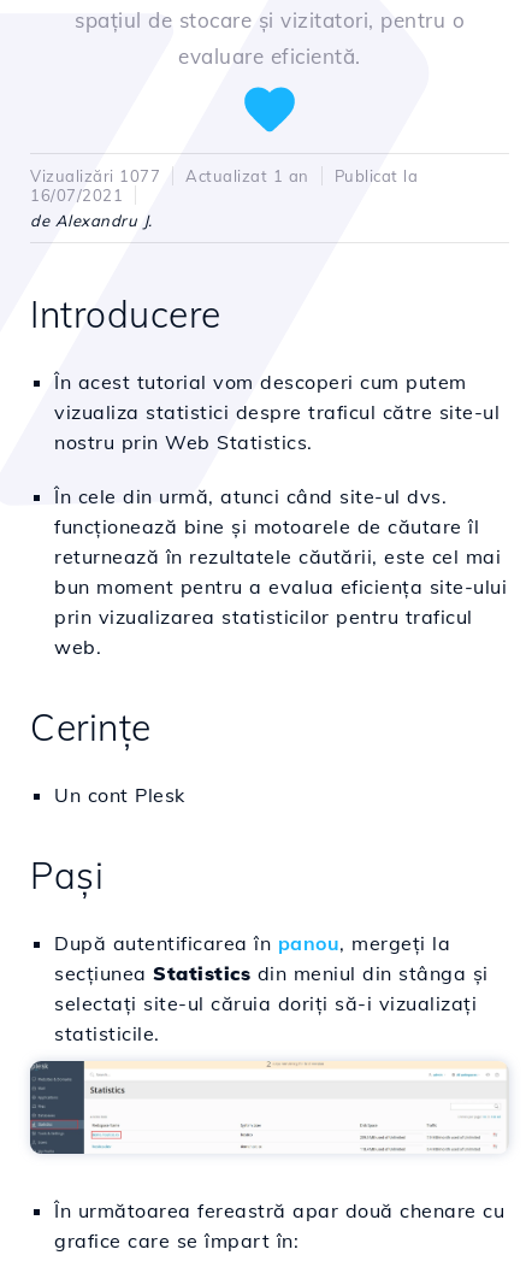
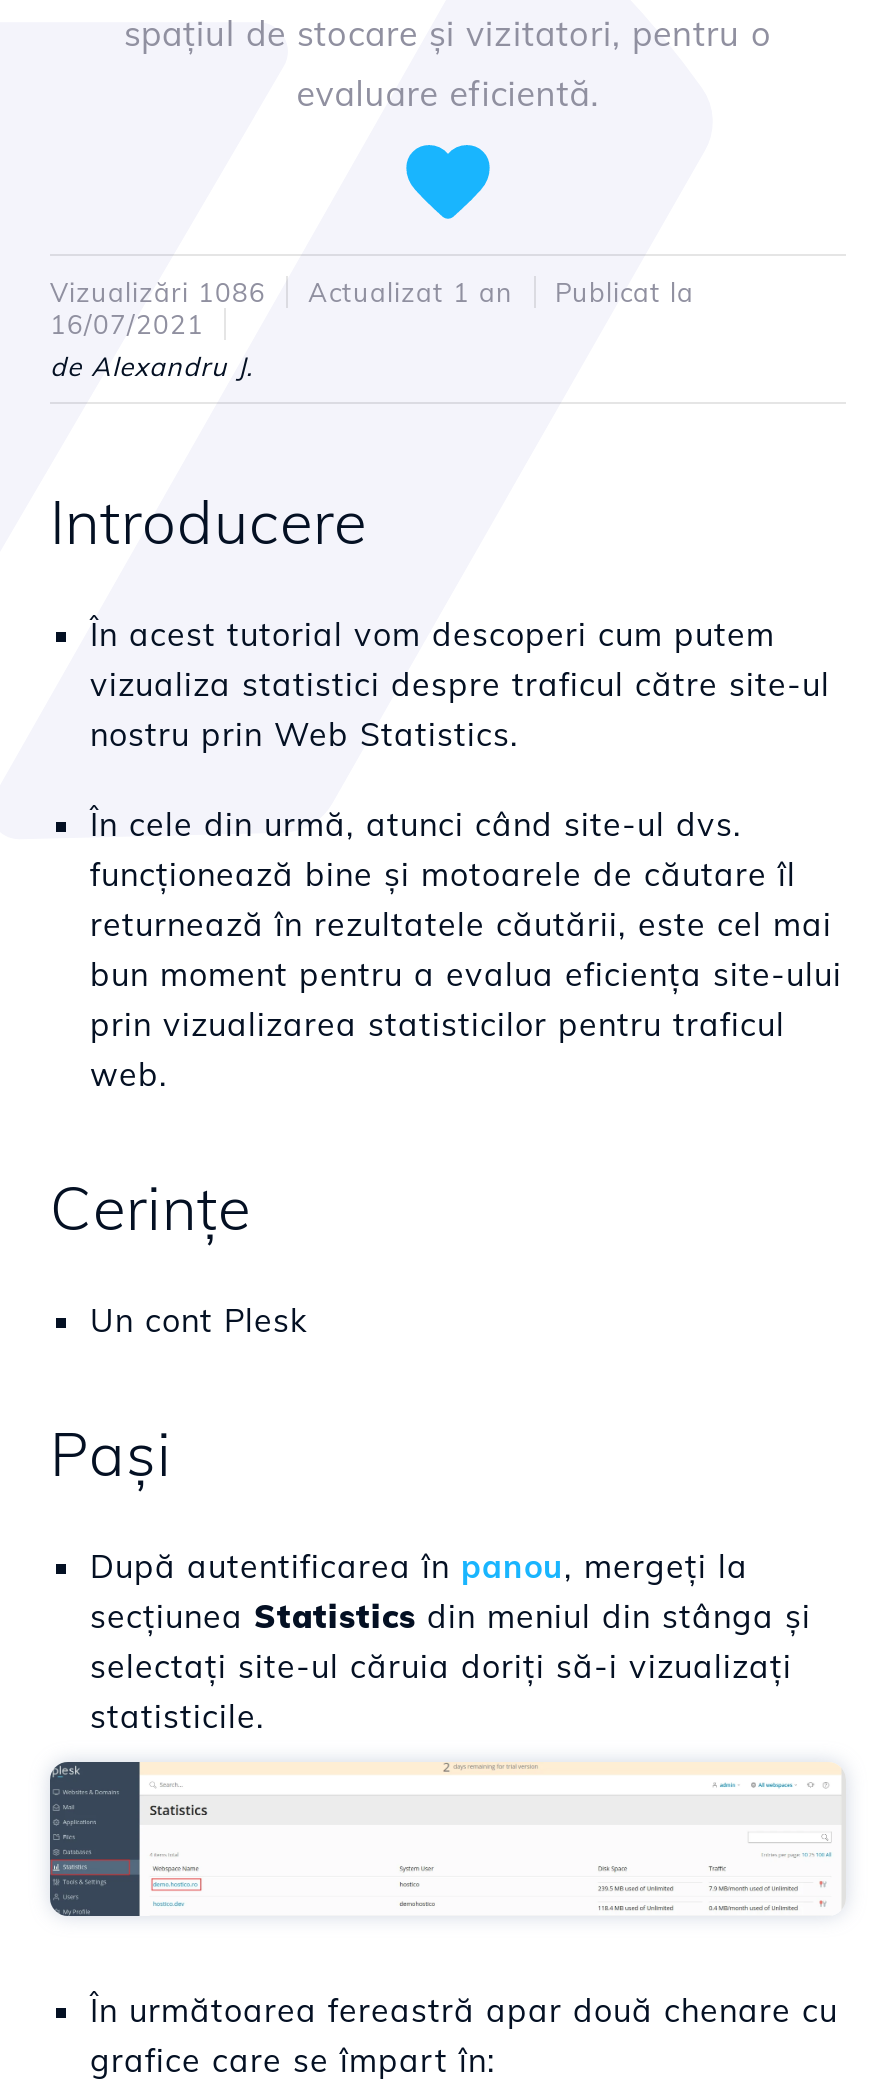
[30,166,418,185] Vizualizări 1077 Actualizat 1 an Publicat la -> [50,276,694,308] Vizualizări 1086 Actualizat 1 an Publicat la

